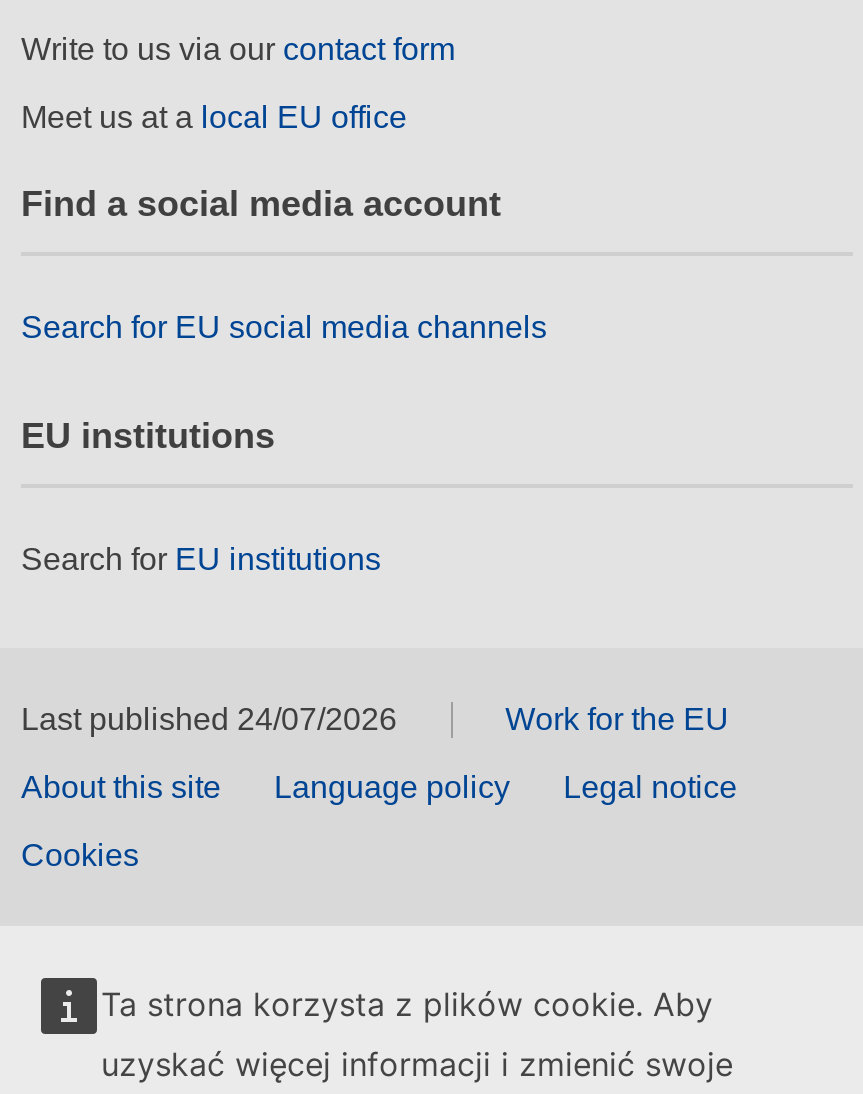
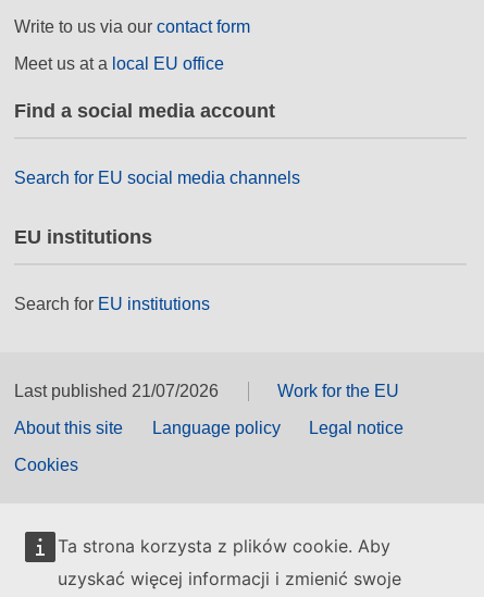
[21,702,397,736] Last published 24/07/2026 -> [14,382,219,400] Last published 21/07/2026

